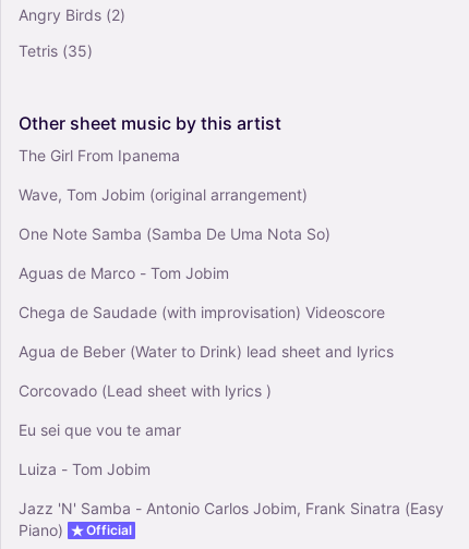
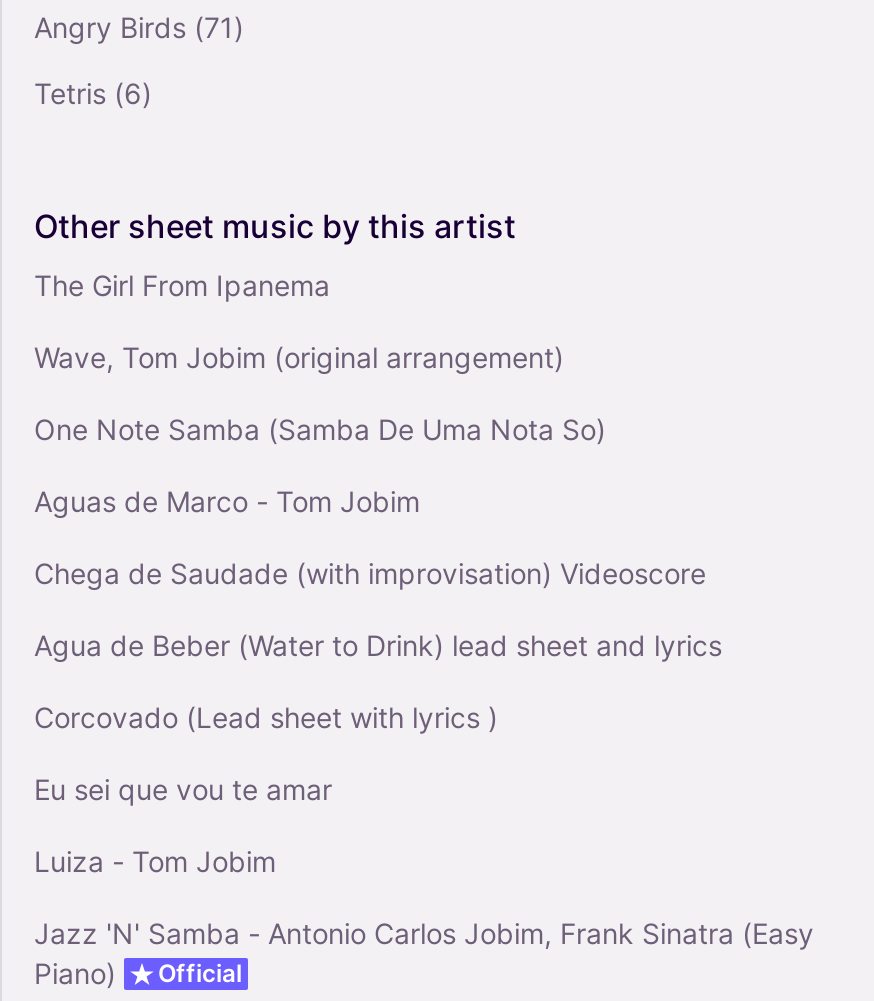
[19,5,125,23] Angry Birds (2) -> [34,9,244,43] Angry Birds (71)
[19,41,93,59] Tetris (35) -> [34,75,152,109] Tetris (6)

